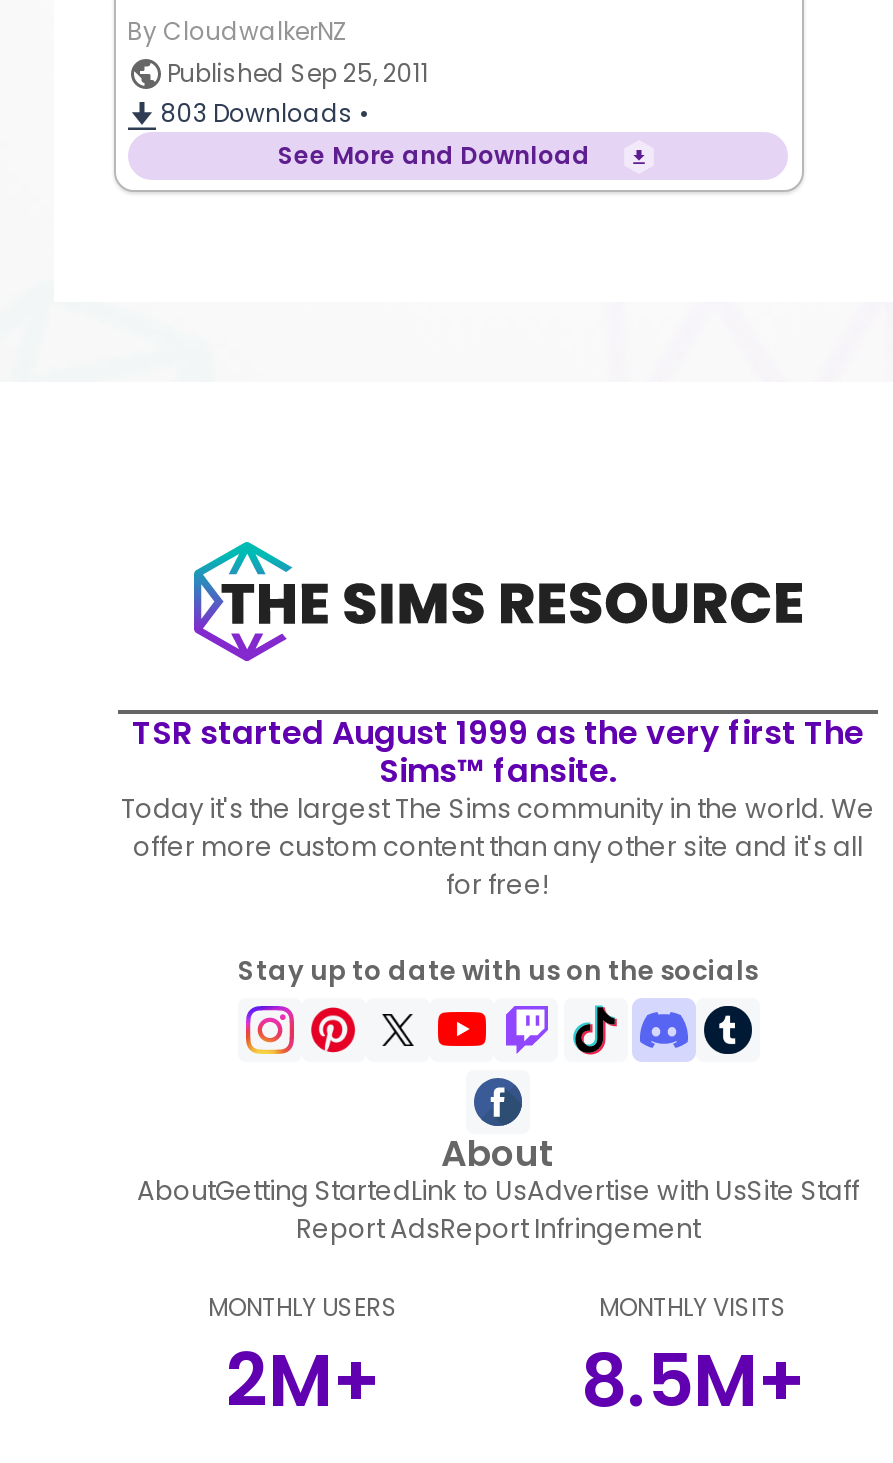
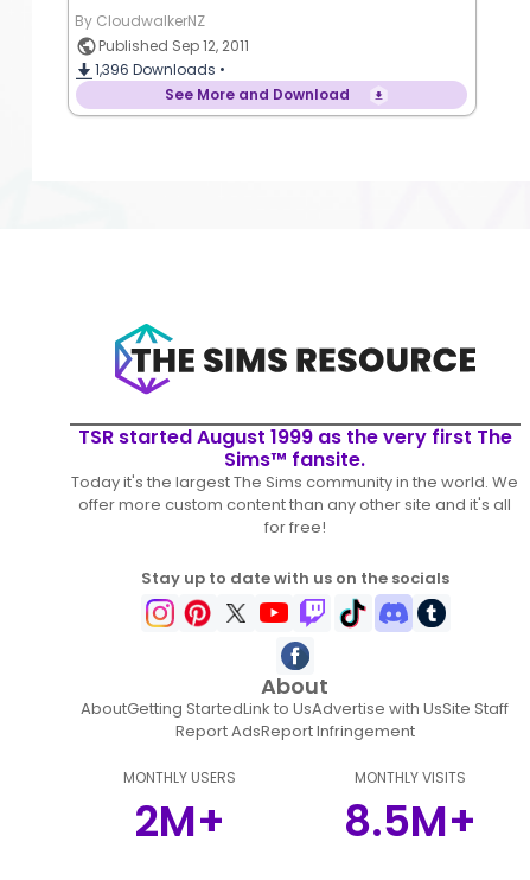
[167,56,429,90] Published Sep 25, 2011 -> [99,35,250,56] Published Sep 12, 2011
[161,96,369,130] 803 Downloads • -> [95,59,226,79] 1,396 Downloads •

